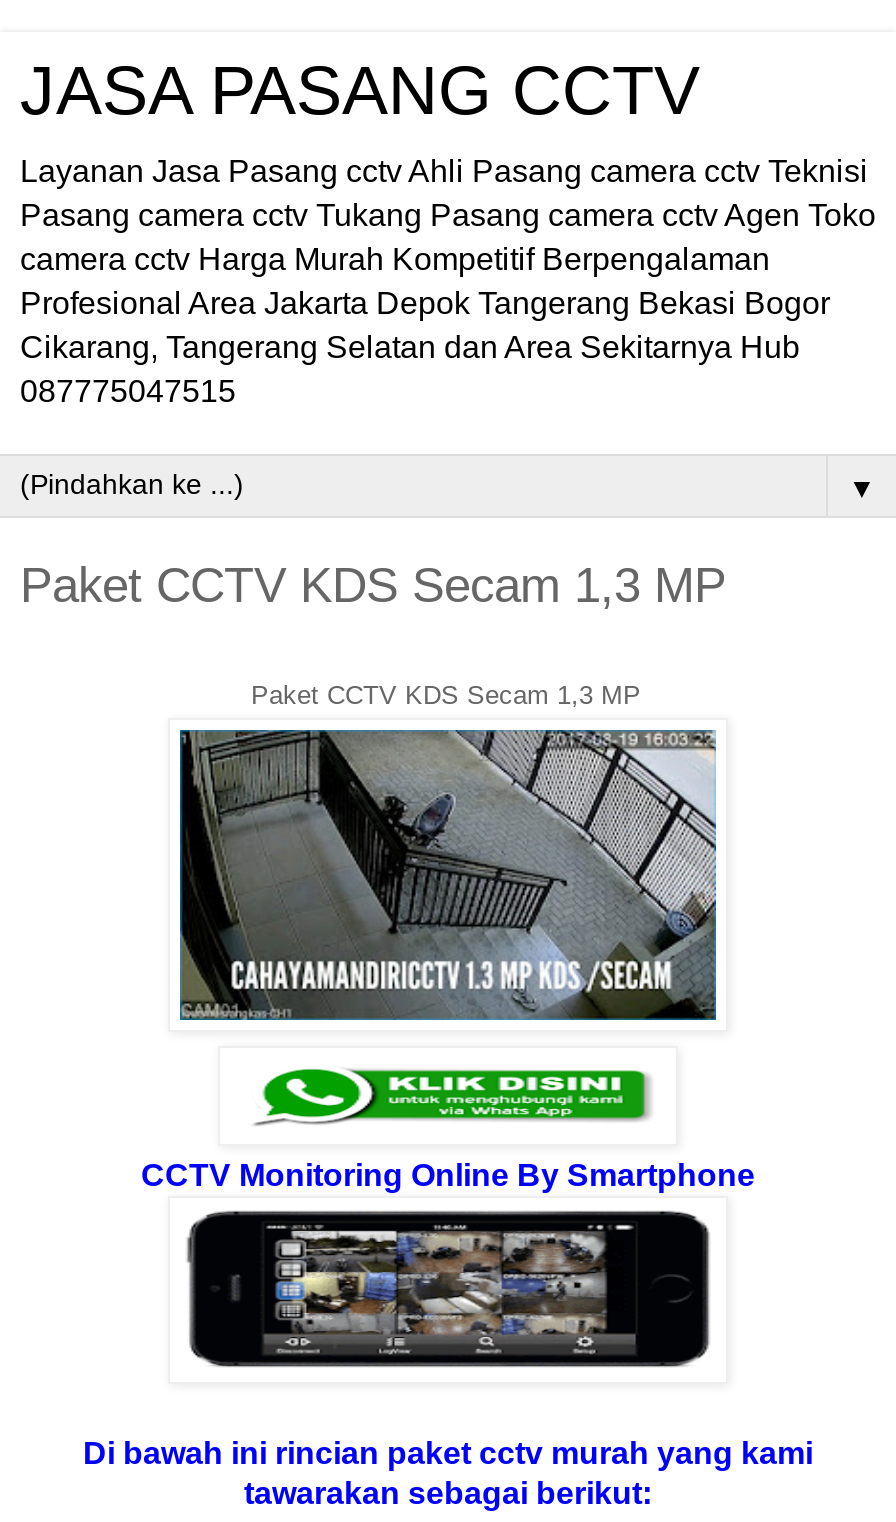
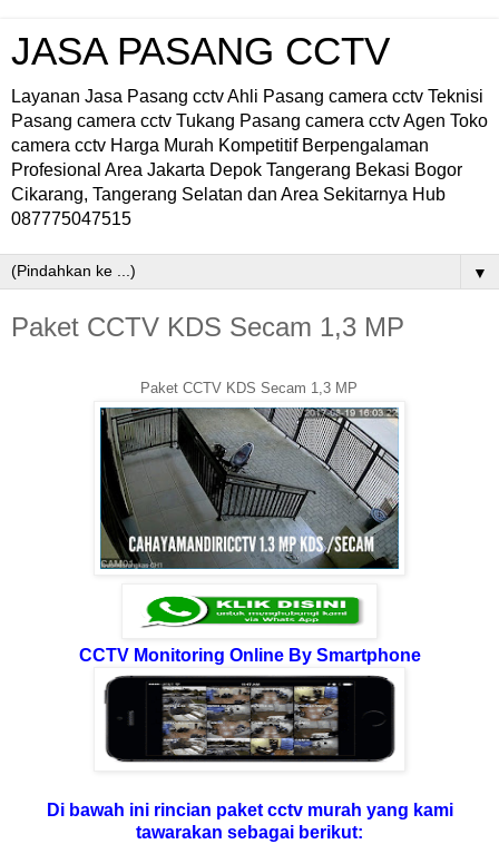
[262,1232,636,1356] [image] -> [147,686,353,756] [image]

